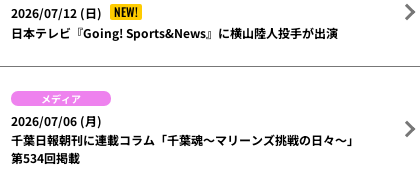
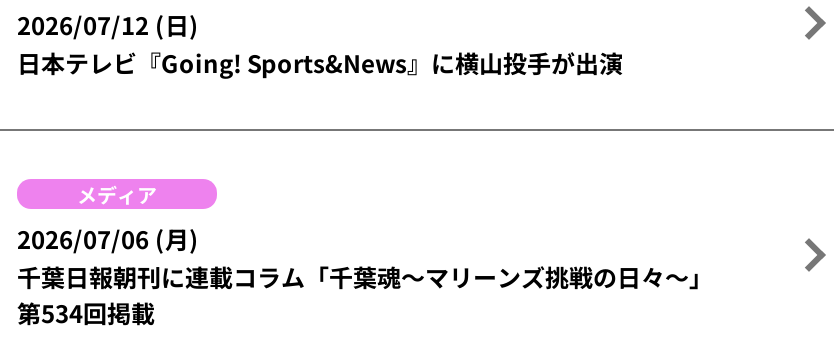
[11,3,338,41] NEW! | 日本テレビ『Going! Sports&News』に横山陸人投手が出演 -> [17,45,623,79] 日本テレビ『Going! Sports&News』に横山投手が出演

